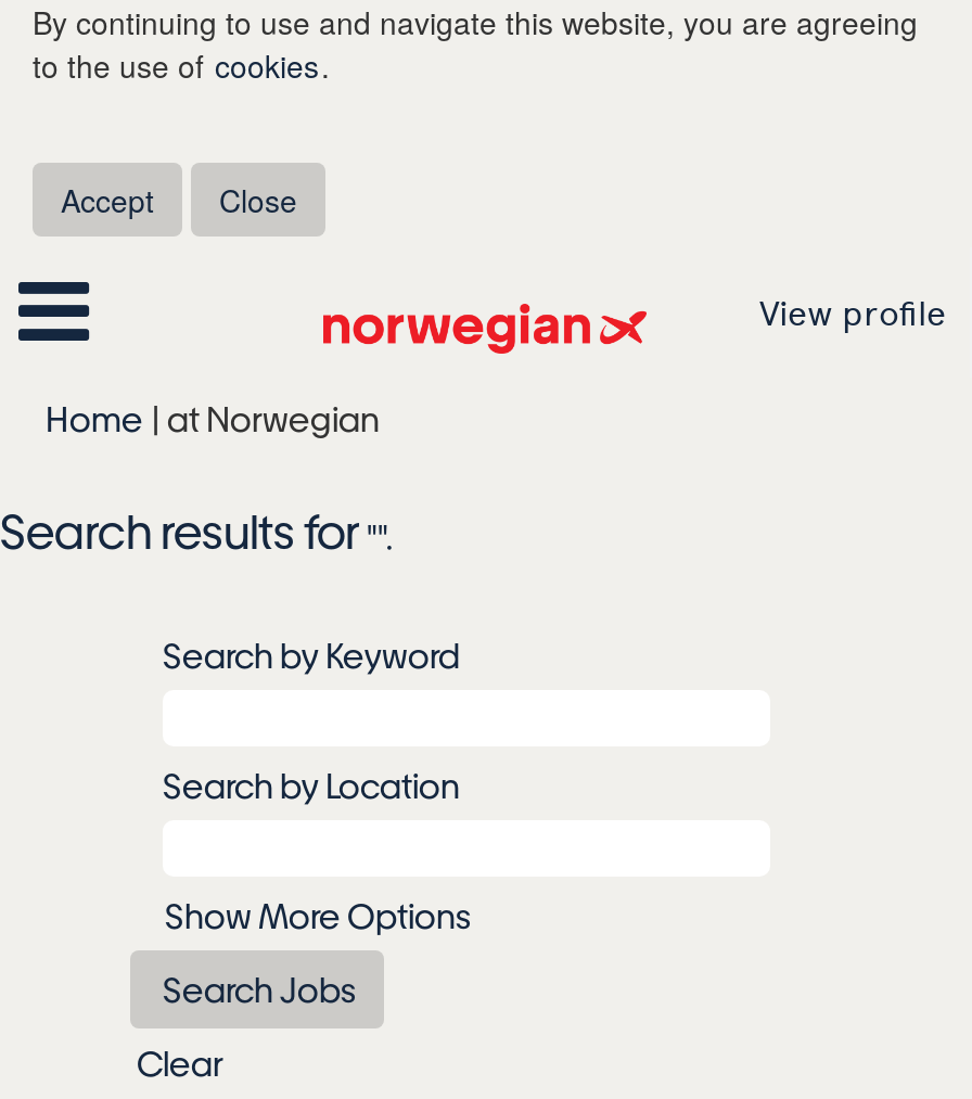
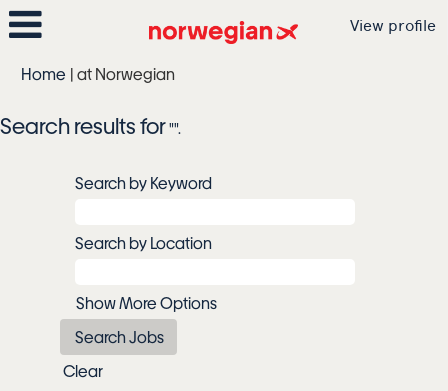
[33,0,918,221] By continuing to use and navigate this website, you are agreeing | to the use of cookies. | Accept | Close -> none

